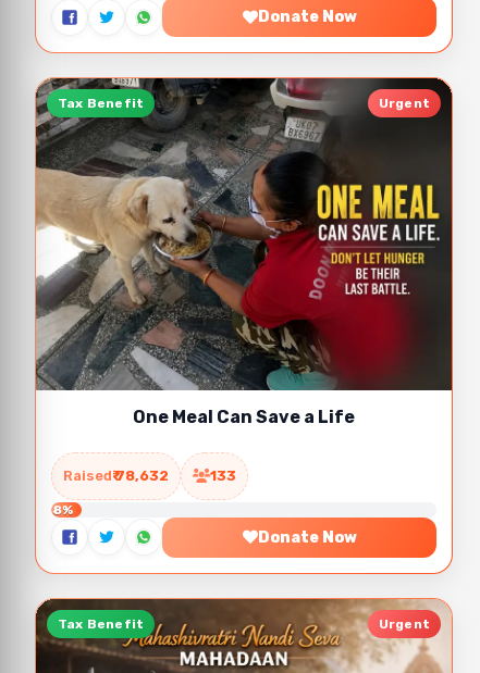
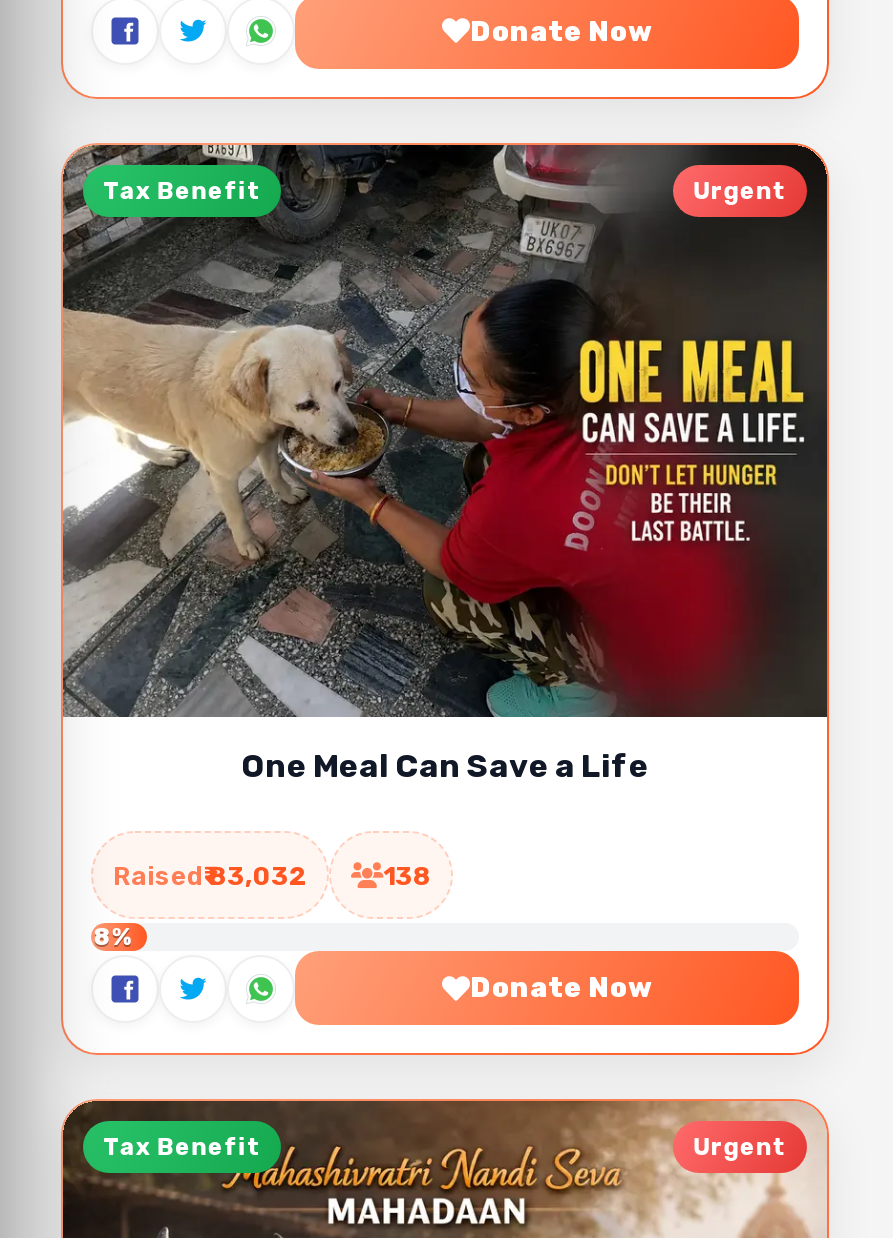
[63,468,169,484] Raised₹ 78,632 -> [113,861,307,891] Raised₹ 83,032
[210,468,236,484] 133 -> [383,861,431,891] 138

